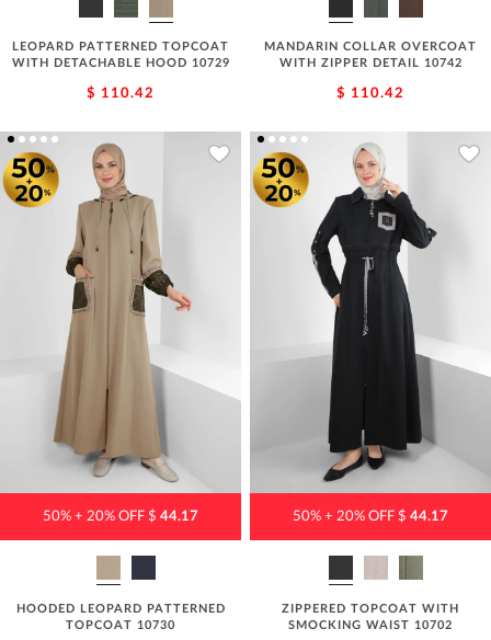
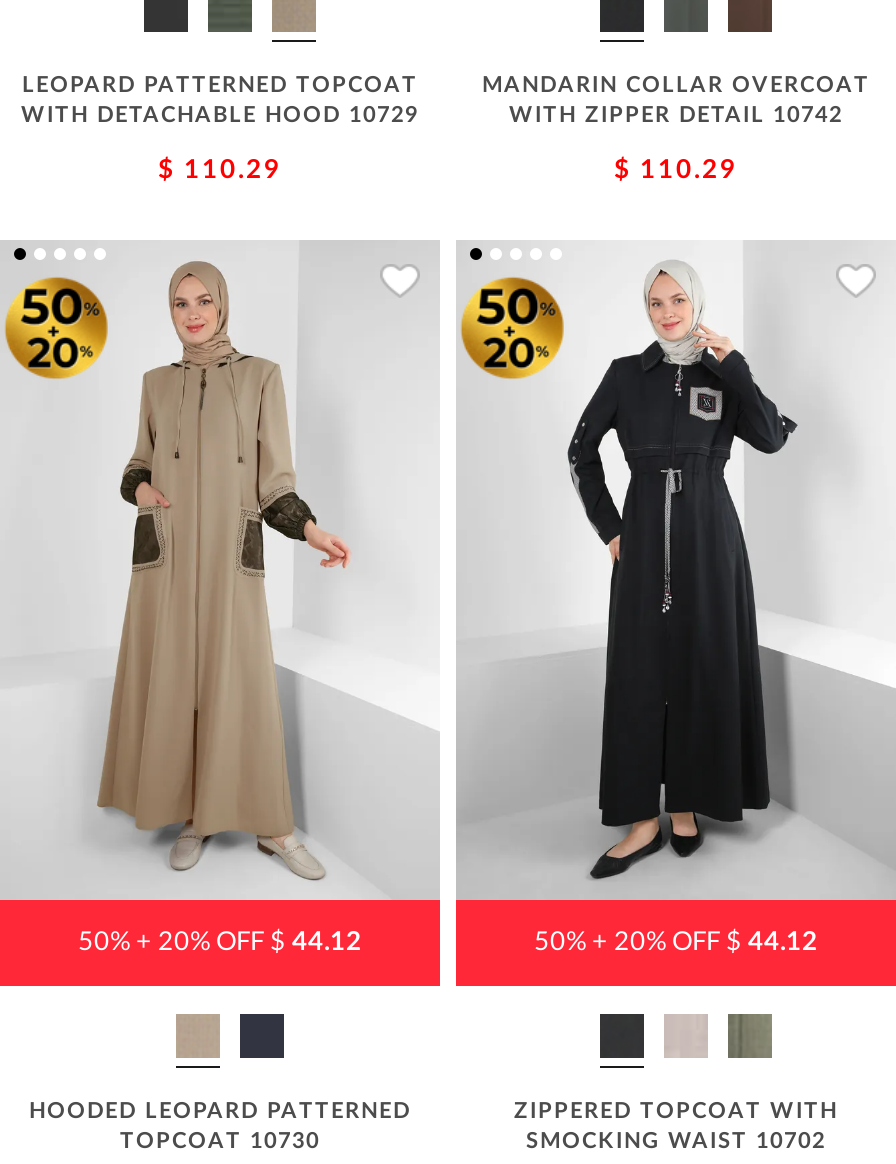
[87,87,155,101] $ 110.42 -> [158,159,282,185] $ 110.29
[336,87,404,101] $ 110.42 -> [614,159,738,185] $ 110.29
[43,509,198,523] 50% + 20% OFF $44.17 -> [78,929,362,955] 50% + 20% OFF $44.12
[293,509,448,523] 50% + 20% OFF $44.17 -> [534,929,818,955] 50% + 20% OFF $44.12

